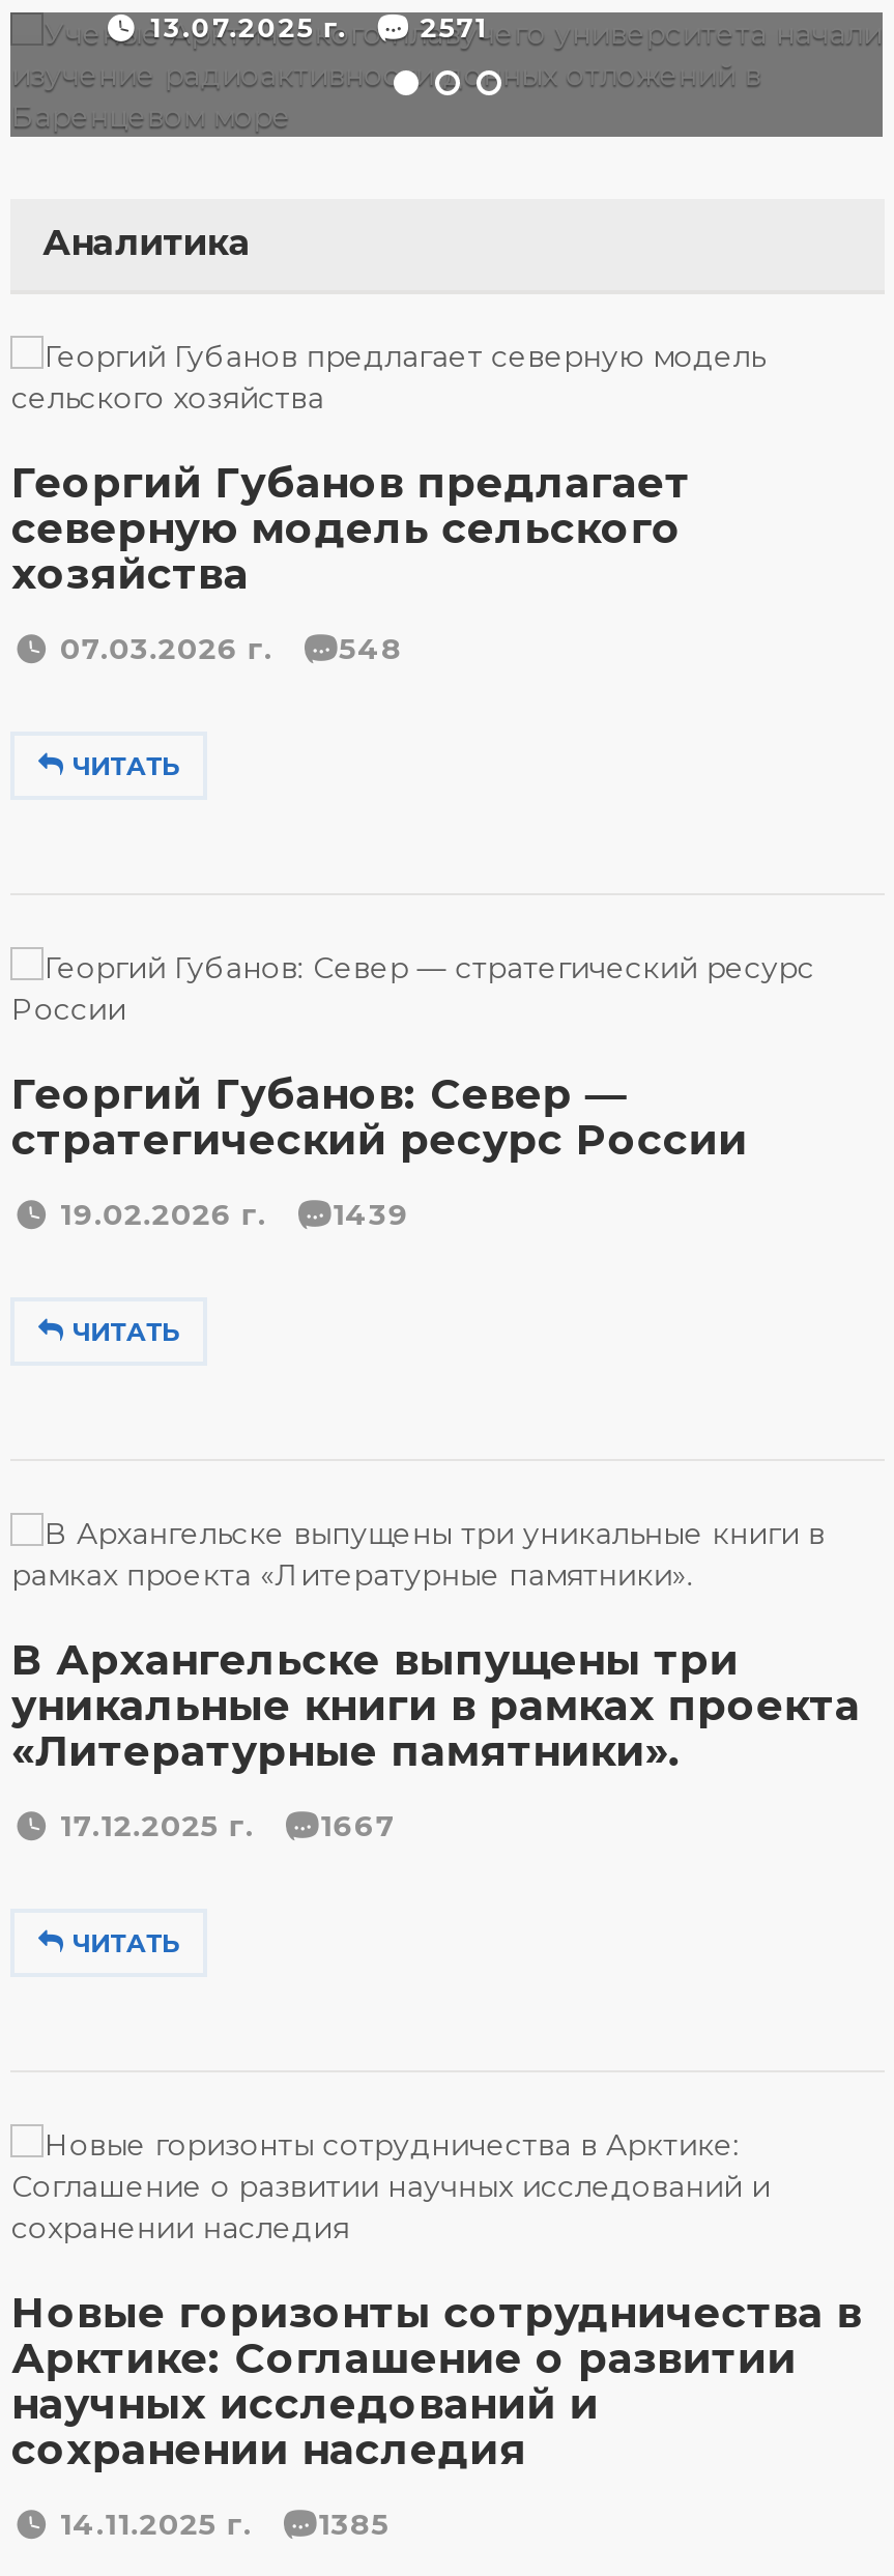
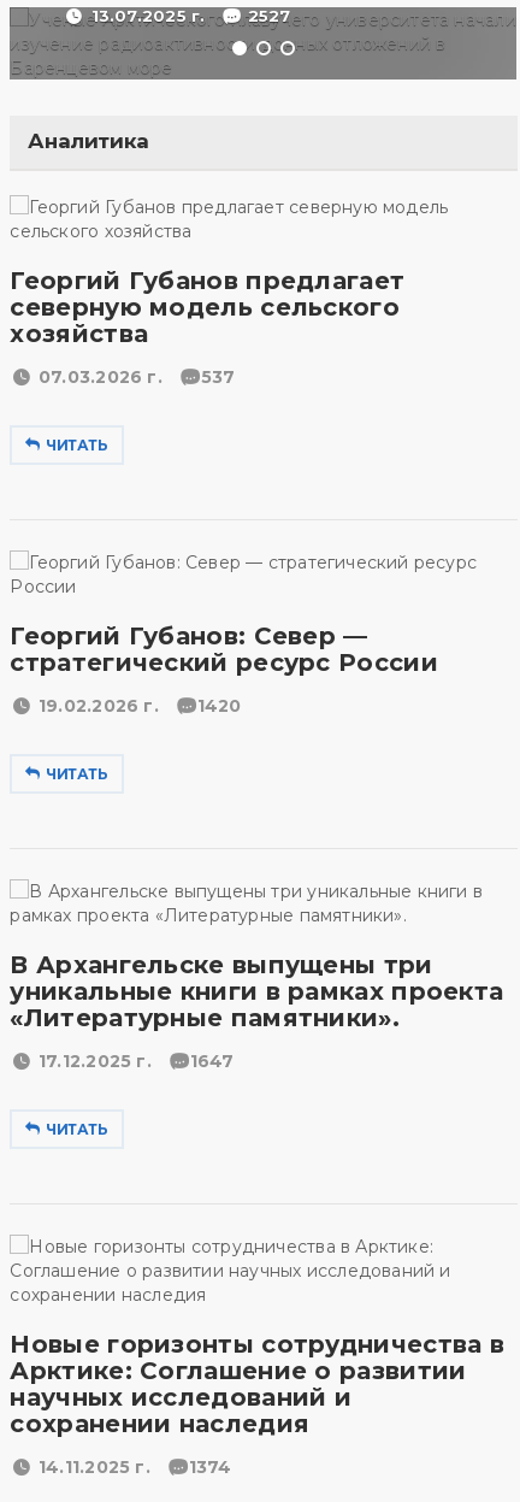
[420,10,488,44] 2571 -> [248,6,291,25] 2527
[60,630,402,667] 07.03.2026 г. 548 -> [39,366,235,388] 07.03.2026 г. 537
[60,1196,409,1233] 19.02.2026 г. 1439 -> [39,695,241,717] 19.02.2026 г. 1420
[60,1807,397,1844] 17.12.2025 г. 1667 -> [39,1050,234,1072] 17.12.2025 г. 1647
[60,2506,390,2543] 14.11.2025 г. 1385 -> [39,1456,232,1478] 14.11.2025 г. 1374

